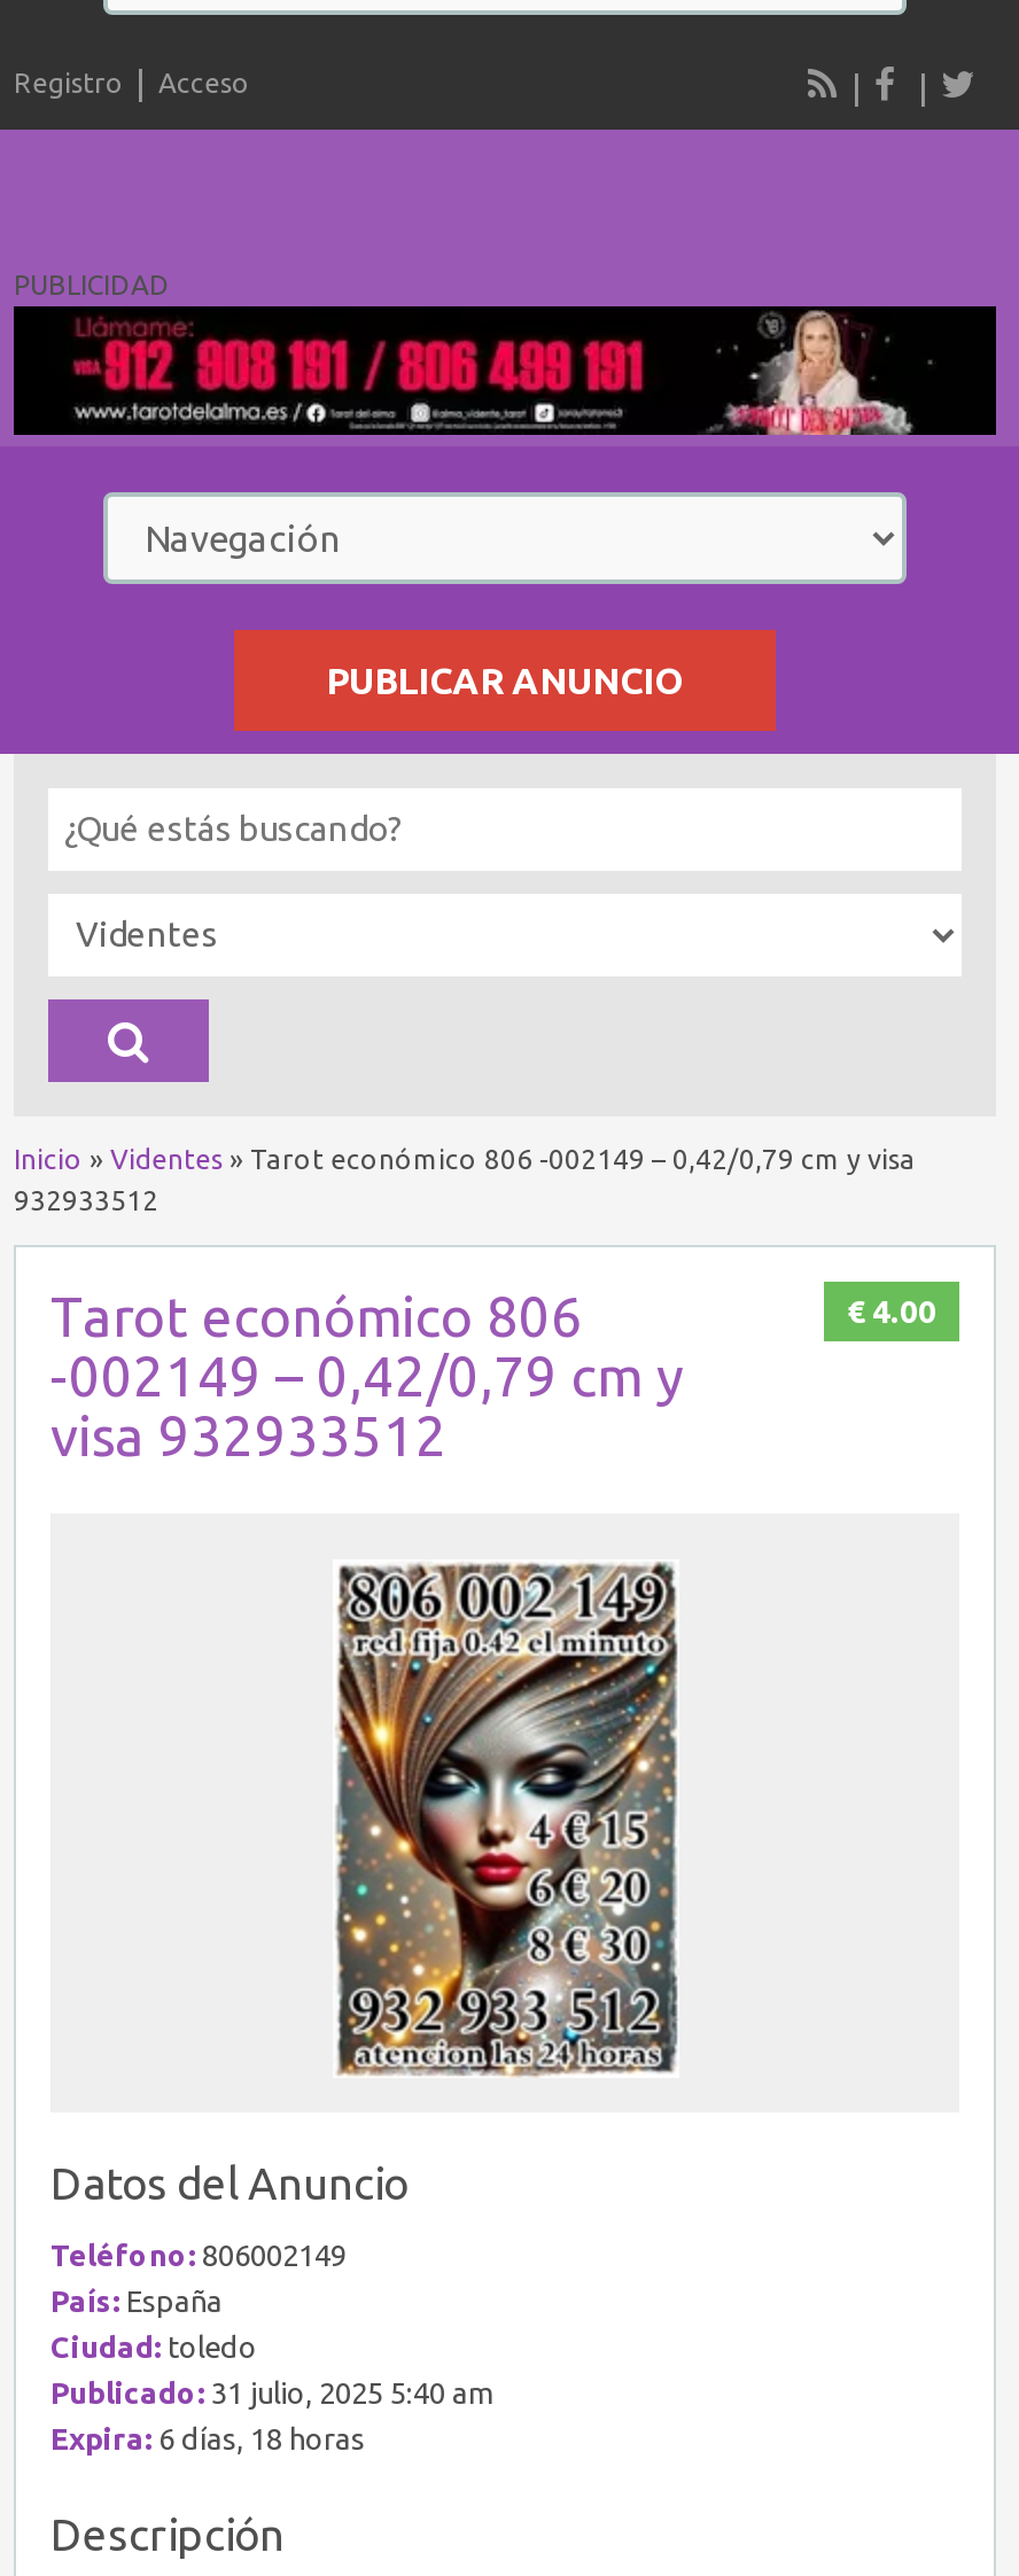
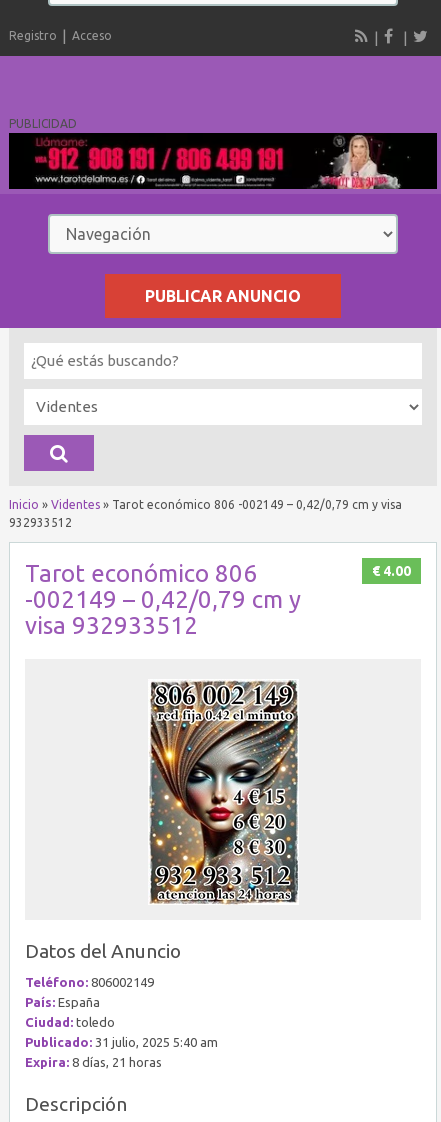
[50,2422,365,2454] Expira: 6 días, 18 horas -> [25,1055,162,1069] Expira: 8 días, 21 horas

